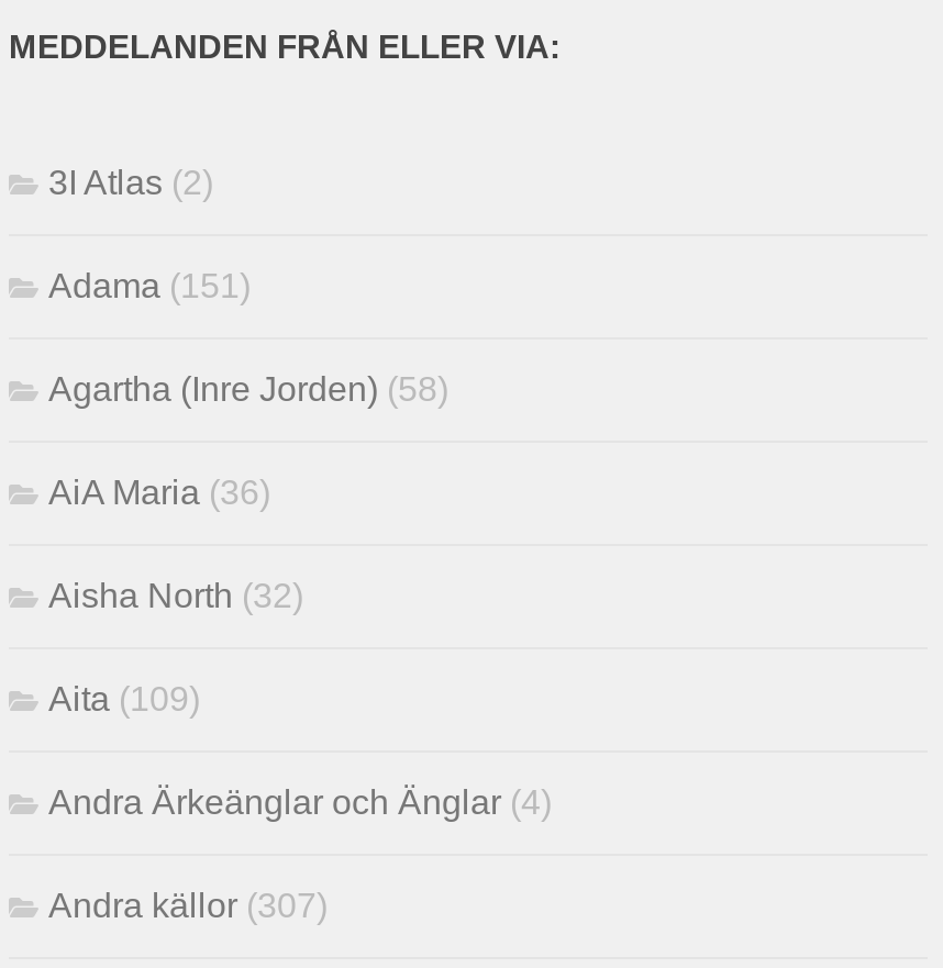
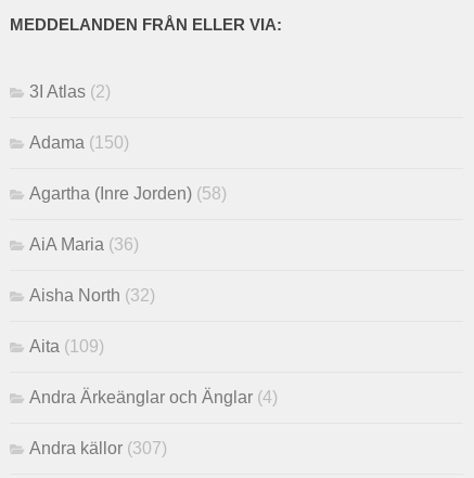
[48,266,251,303] Adama (151) -> [29,133,129,151] Adama (150)

